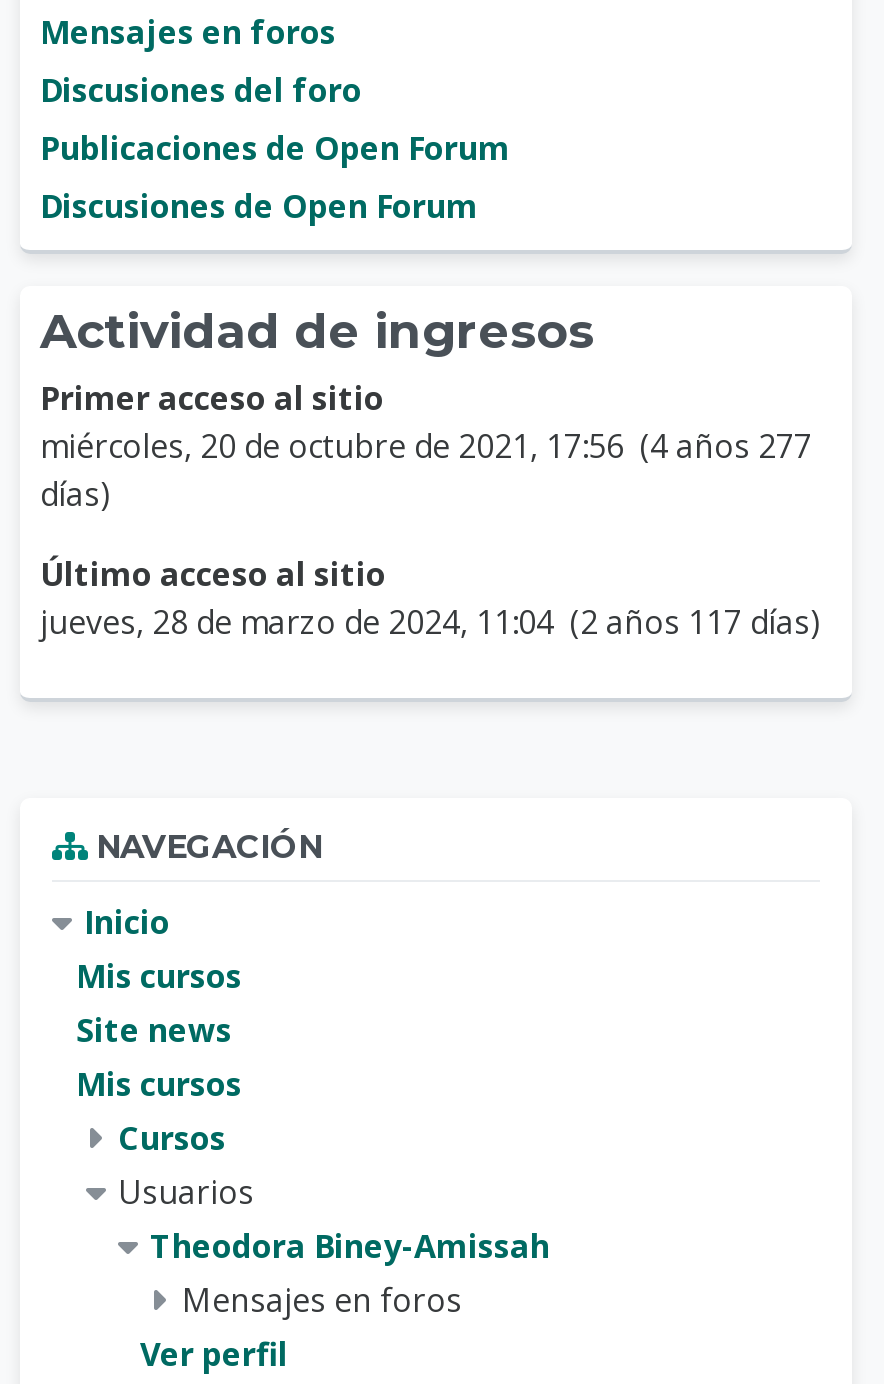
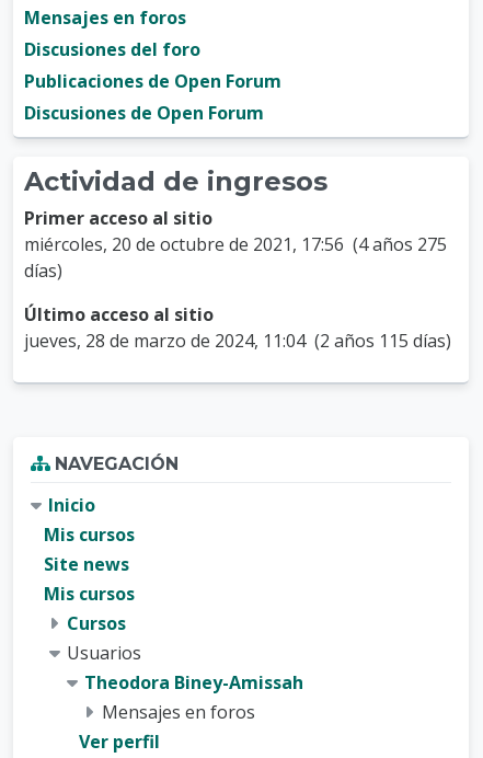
[40,423,812,467] miércoles, 20 de octubre de 2021, 17:56 (4 años 277 -> [24,232,447,256] miércoles, 20 de octubre de 2021, 17:56 (4 años 275
[40,599,820,643] jueves, 28 de marzo de 2024, 11:04 (2 años 117 días) -> [24,328,451,352] jueves, 28 de marzo de 2024, 11:04 (2 años 115 días)

